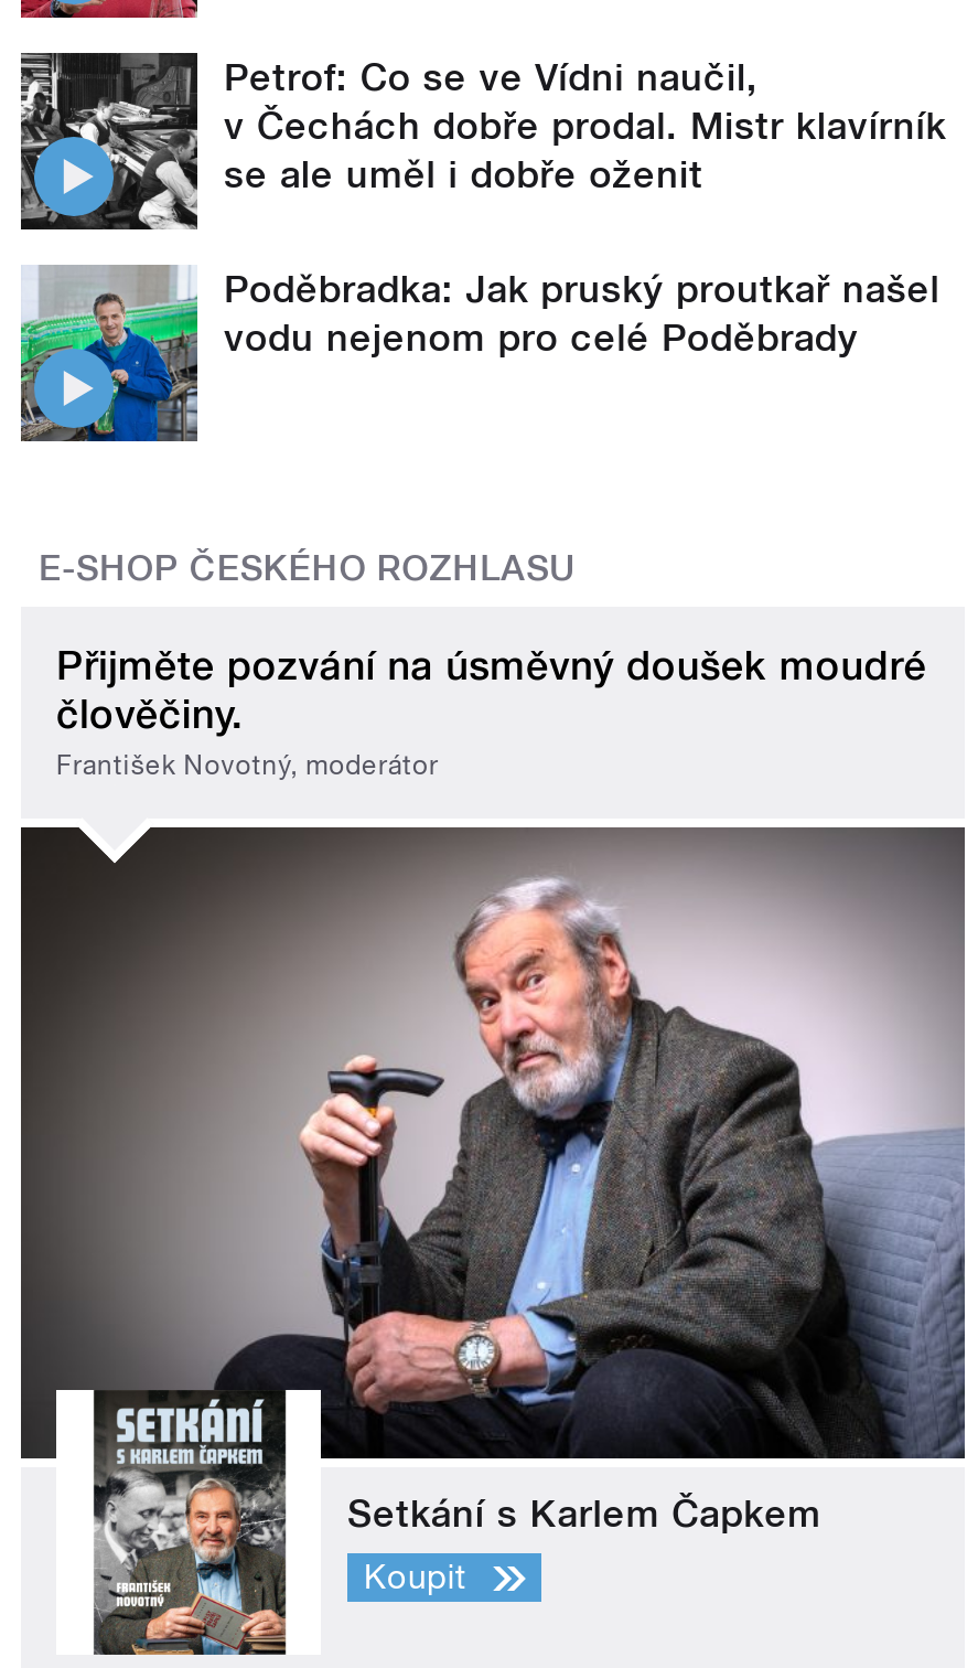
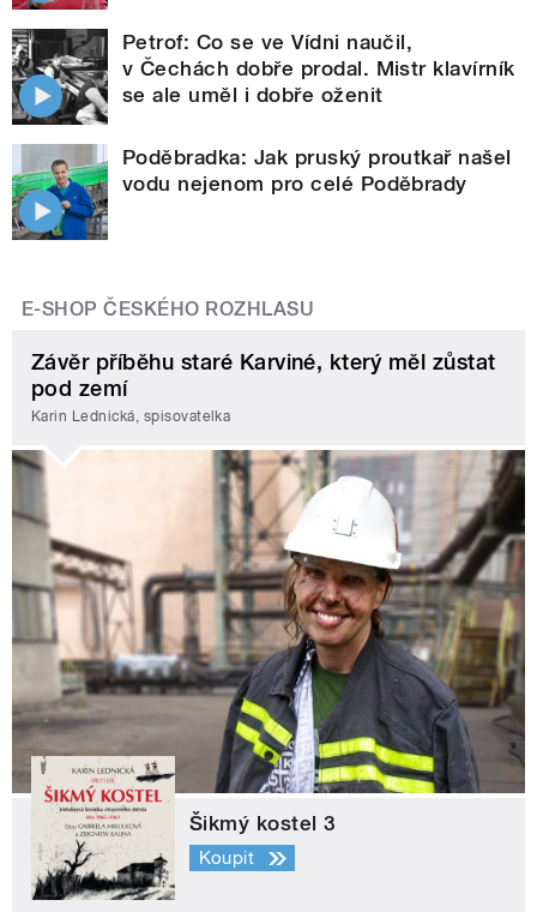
[56,642,927,782] Přijměte pozvání na úsměvný doušek moudré | člověčiny. | František Novotný, moderátor -> [31,349,496,425] Závěr příběhu staré Karviné, který měl zůstat | pod zemí | Karin Lednická, spisovatelka
[19,825,967,1657] [image] | Setkání s Karlem Čapkem -> [11,450,526,901] [image] | Šikmý kostel 3

